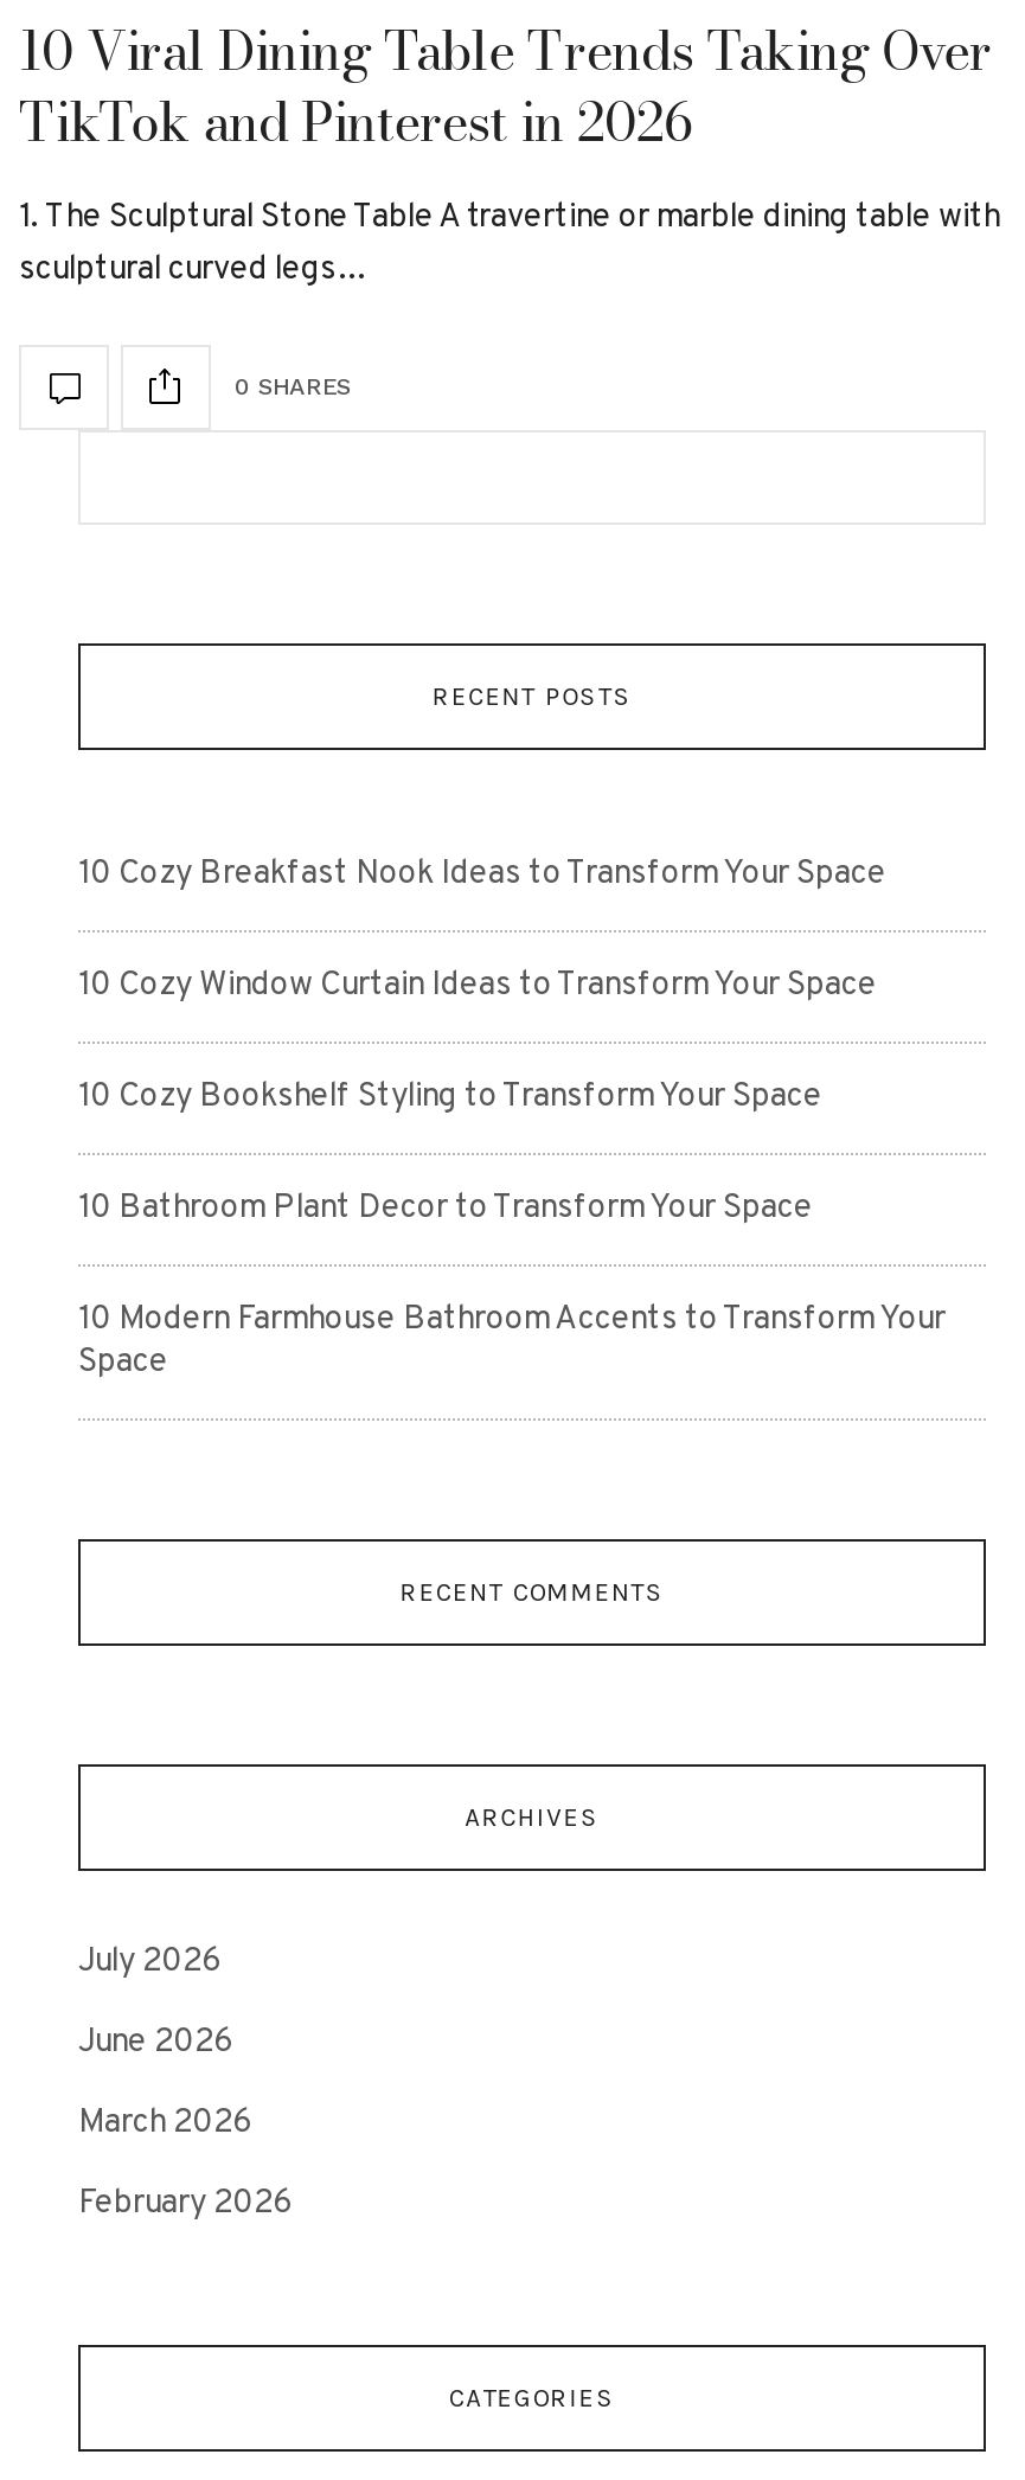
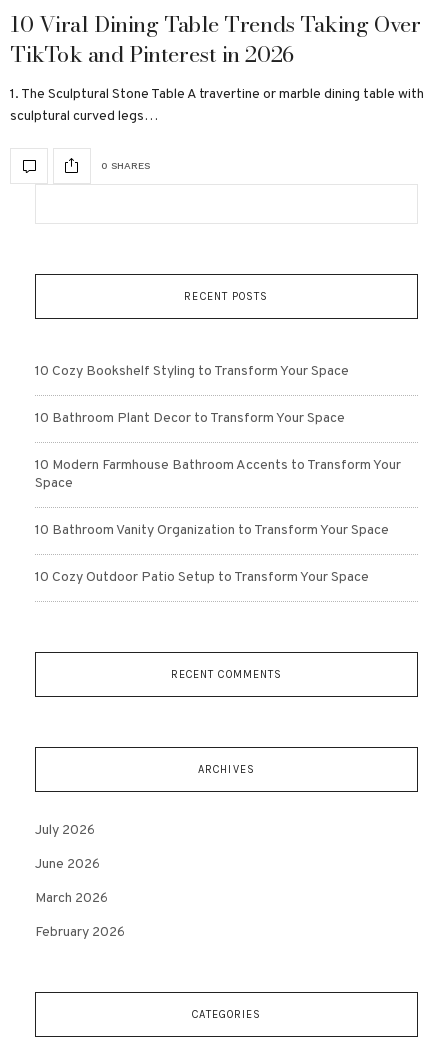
[78,854,886,1006] 10 Cozy Breakfast Nook Ideas to Transform Your Space | 10 Cozy Window Curtain Ideas to Transform Your Space -> none
moved [78,1077,946,1383] -> [35,363,401,492]: 10 Cozy Bookshelf Styling to Transform Your Space | 10 Bathroom Plant Decor to Transform Your Space | 10 Modern Farmhouse Bathroom Accents to Transform Your | Space
none -> [35,522,389,586] 10 Bathroom Vanity Organization to Transform Your Space | 10 Cozy Outdoor Patio Setup to Transform Your Space

